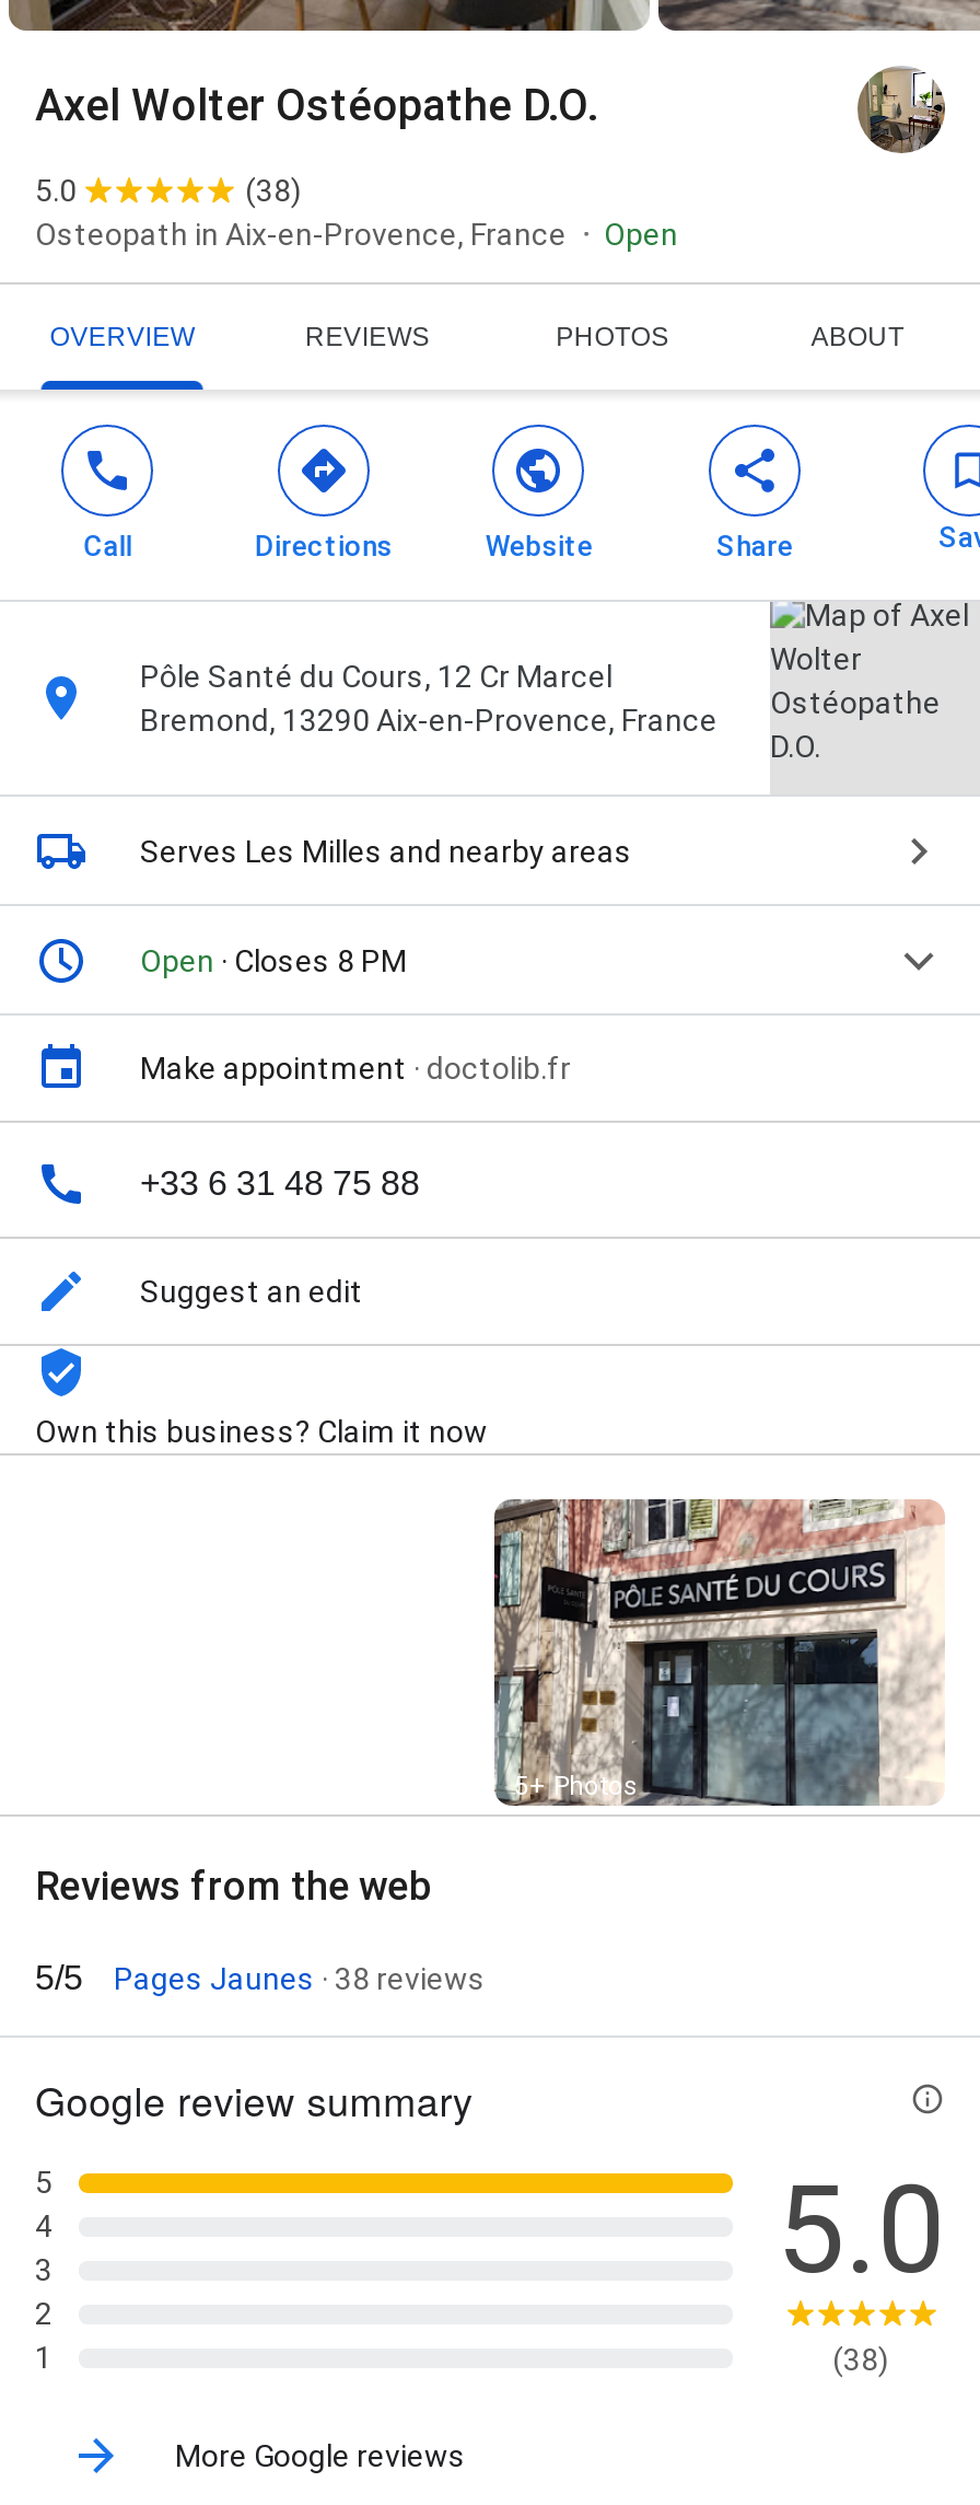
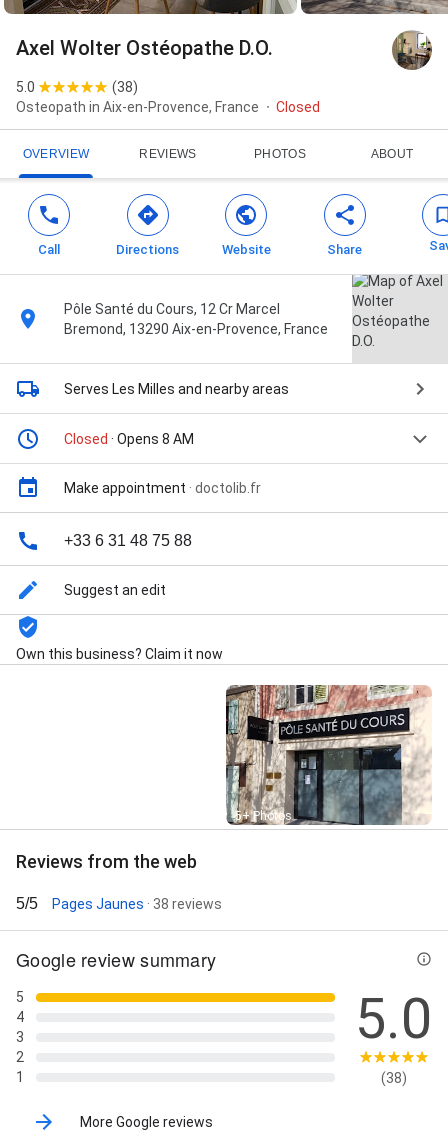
[604,217,678,252] Open -> [276,99,320,115] Closed
[140,944,407,979] Open · Closes 8 PM -> [64,431,194,447] Closed · Opens 8 AM

